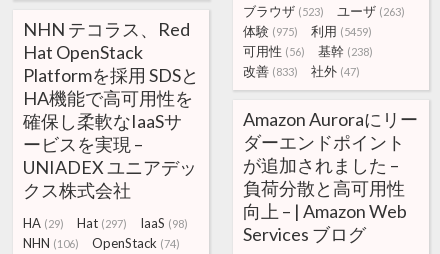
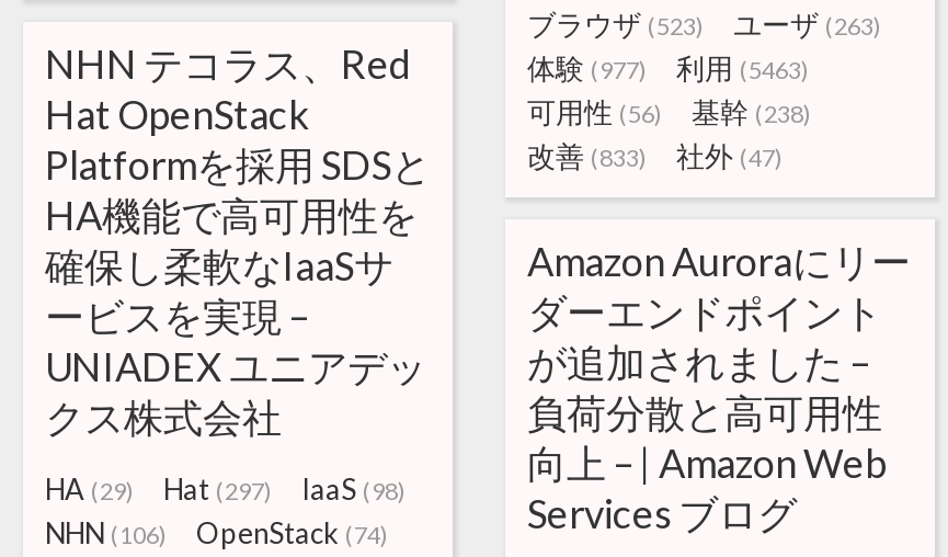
[243,23,298,39] 体験 (975) -> [527,50,648,86] 体験 (977)
[311,23,372,39] 利用 (5459) -> [676,50,810,86] 利用 (5463)

